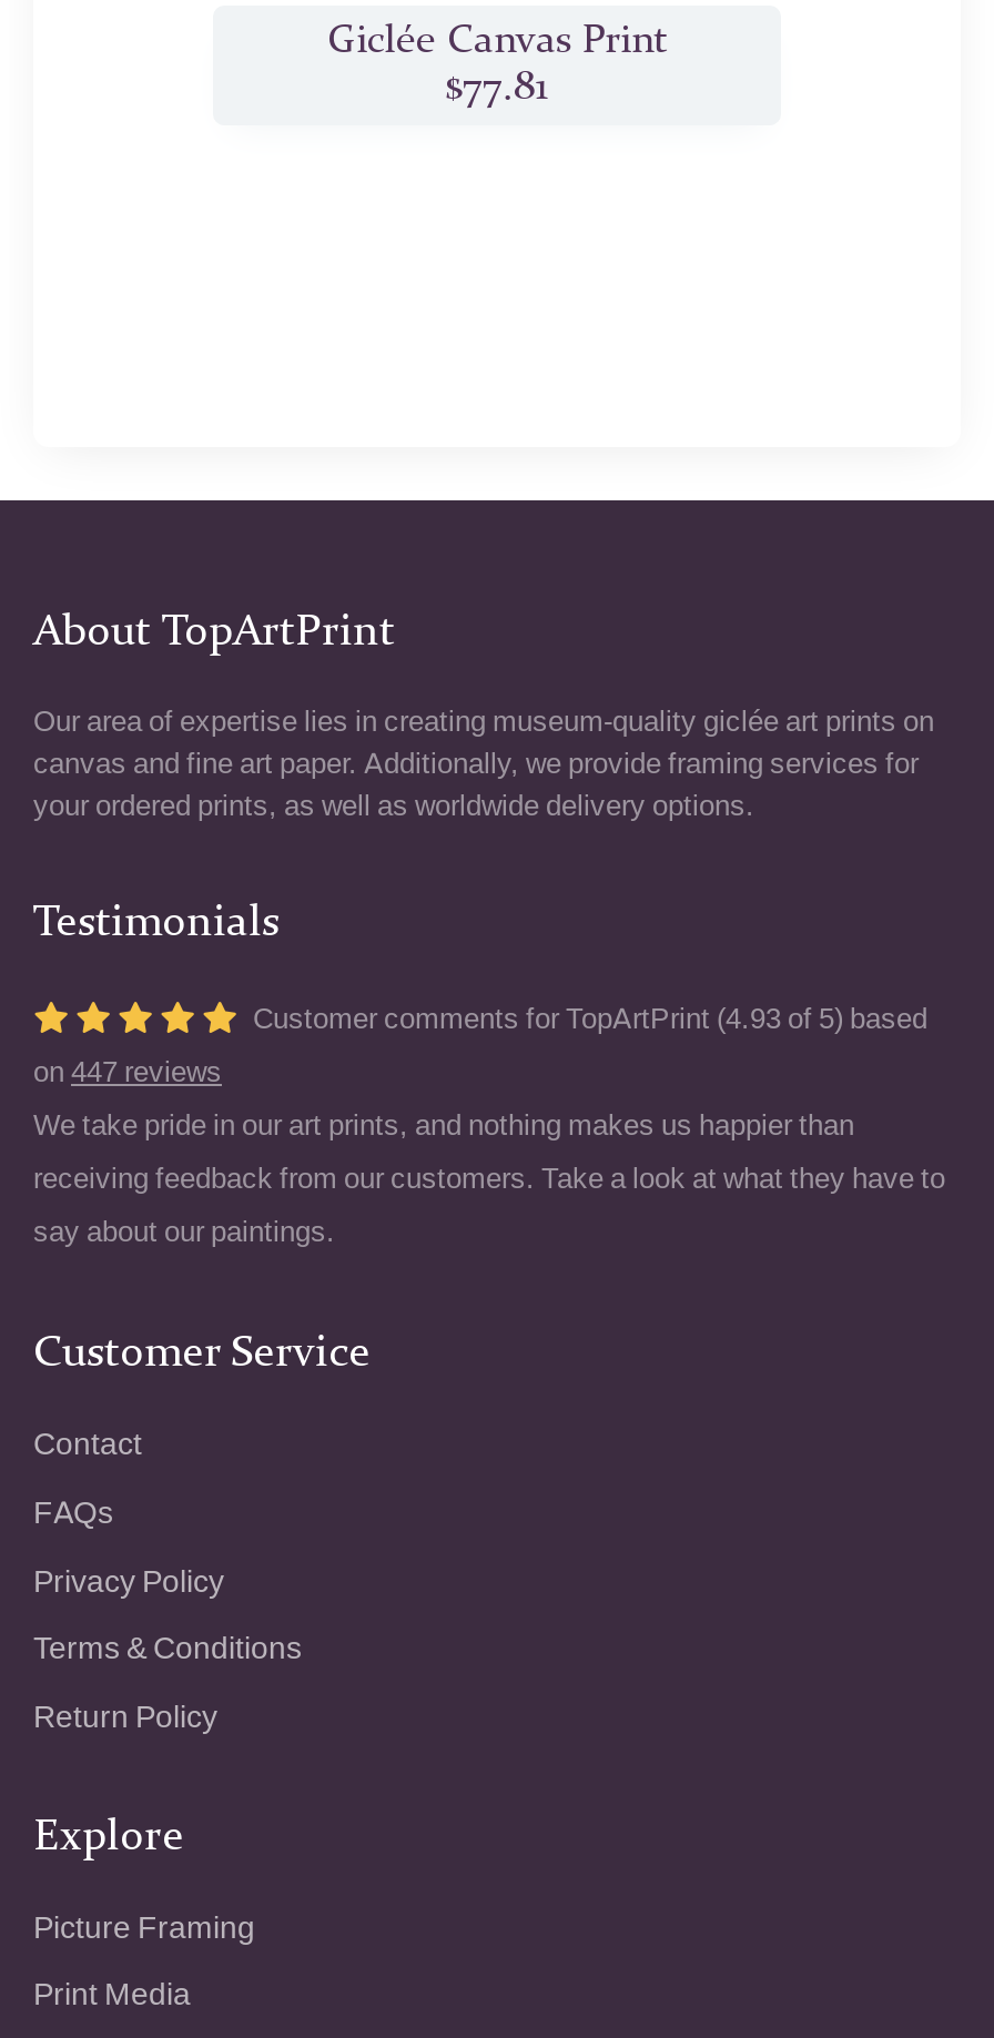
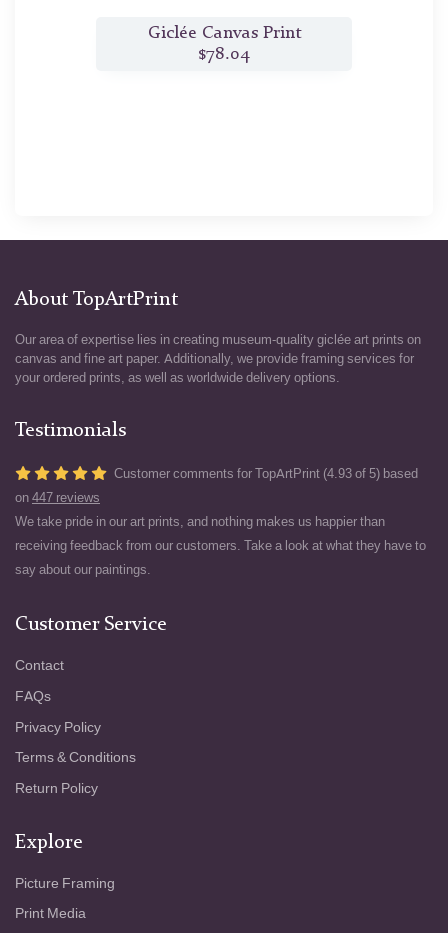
[445,68,549,108] $77.81 -> [198,45,250,63] $78.04

